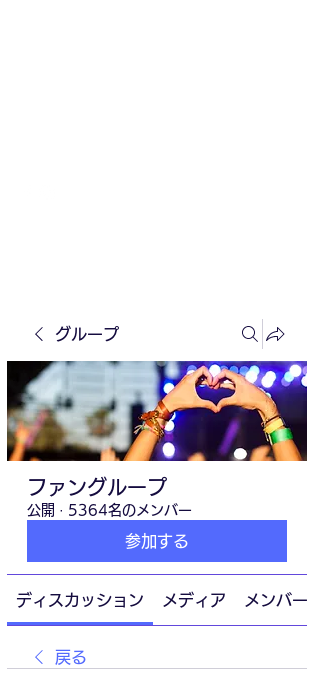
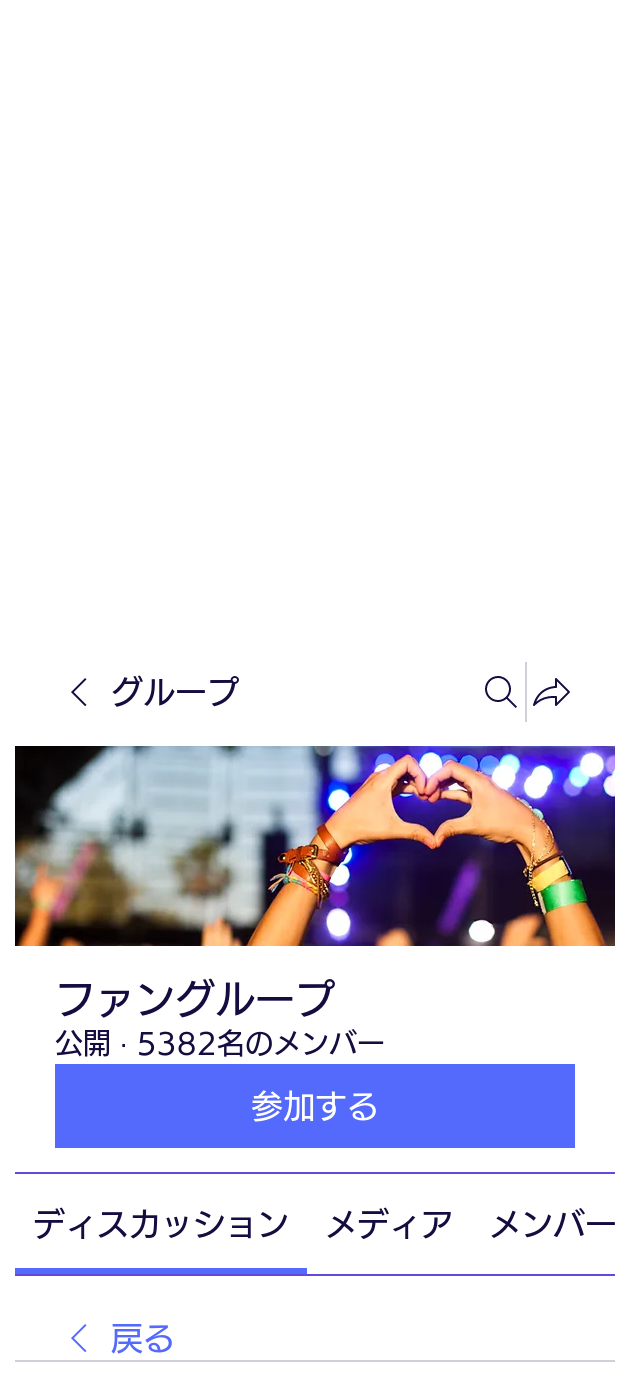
[27,503,192,517] 公開 · 5364名のメンバー -> [55,1030,385,1058] 公開 · 5382名のメンバー

